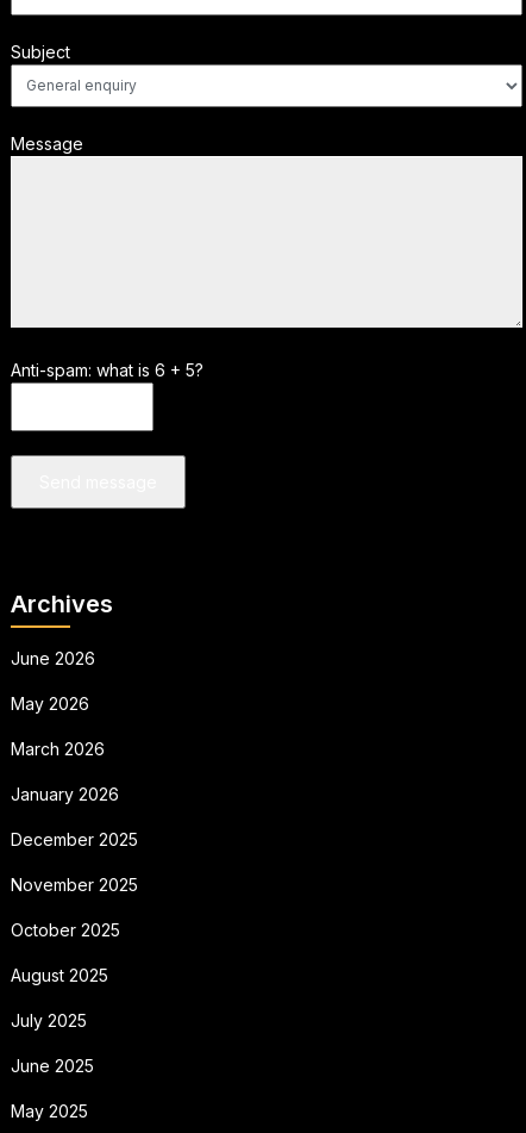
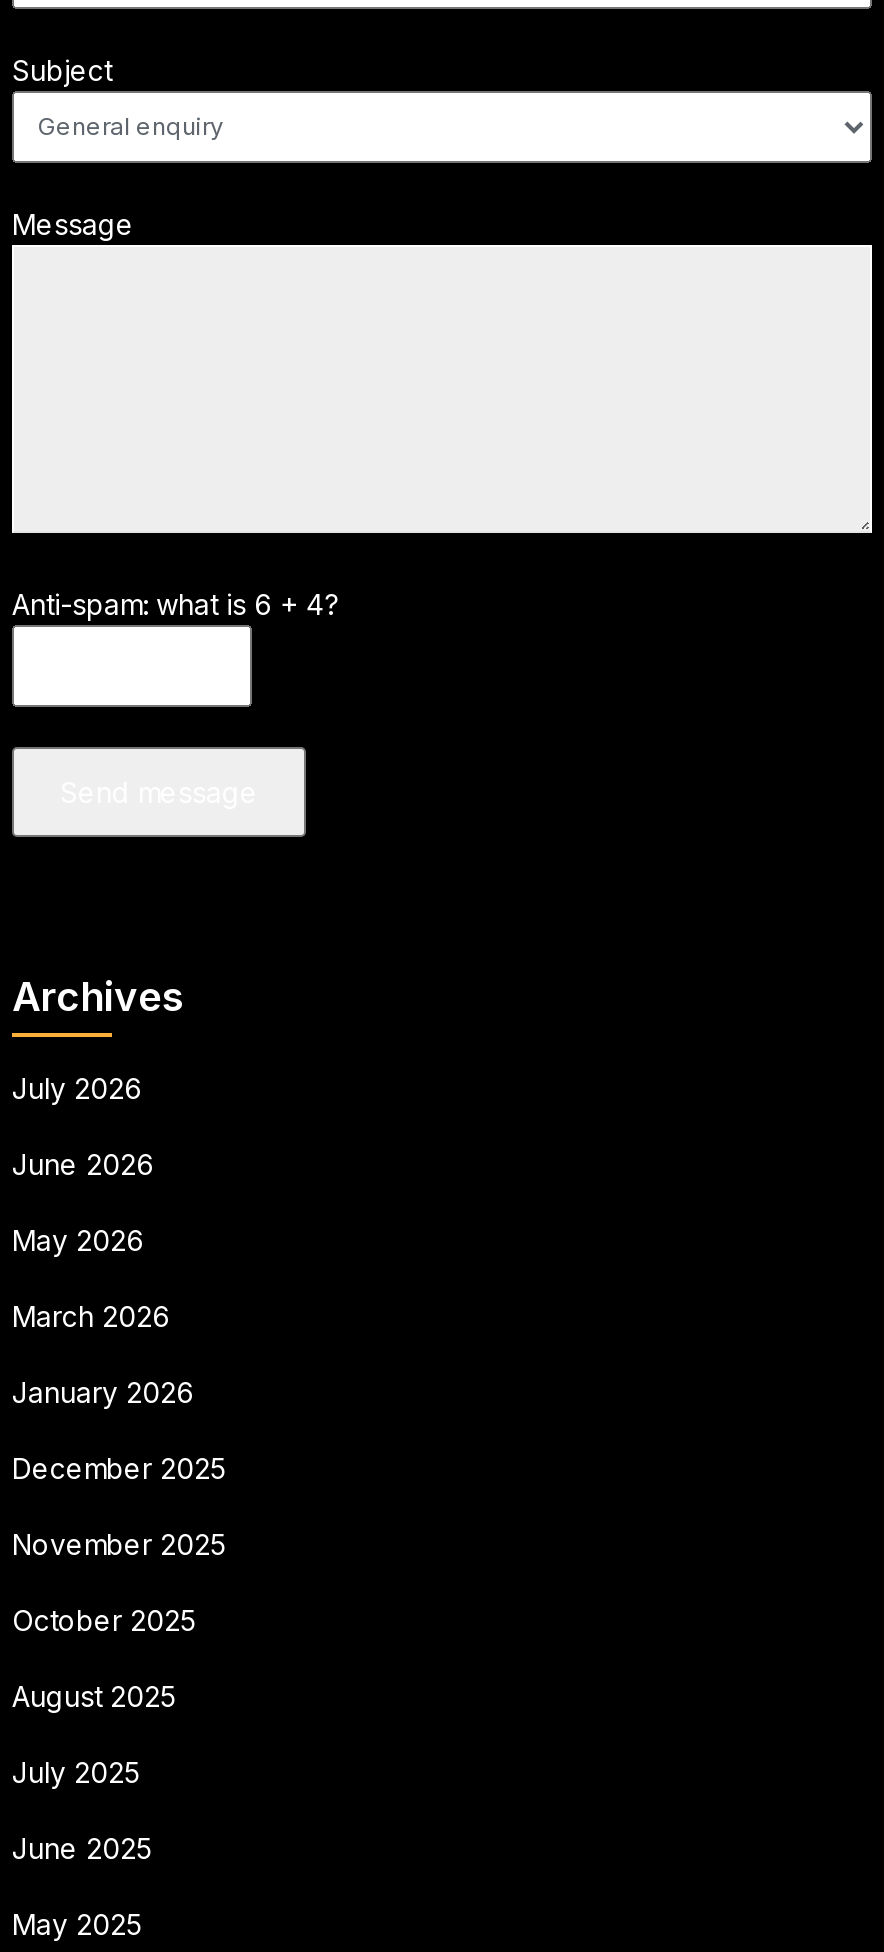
[11,360,203,380] Anti-spam: what is 6 + 5? -> [12,587,338,621] Anti-spam: what is 6 + 4?
none -> [12,1071,142,1105] July 2026

